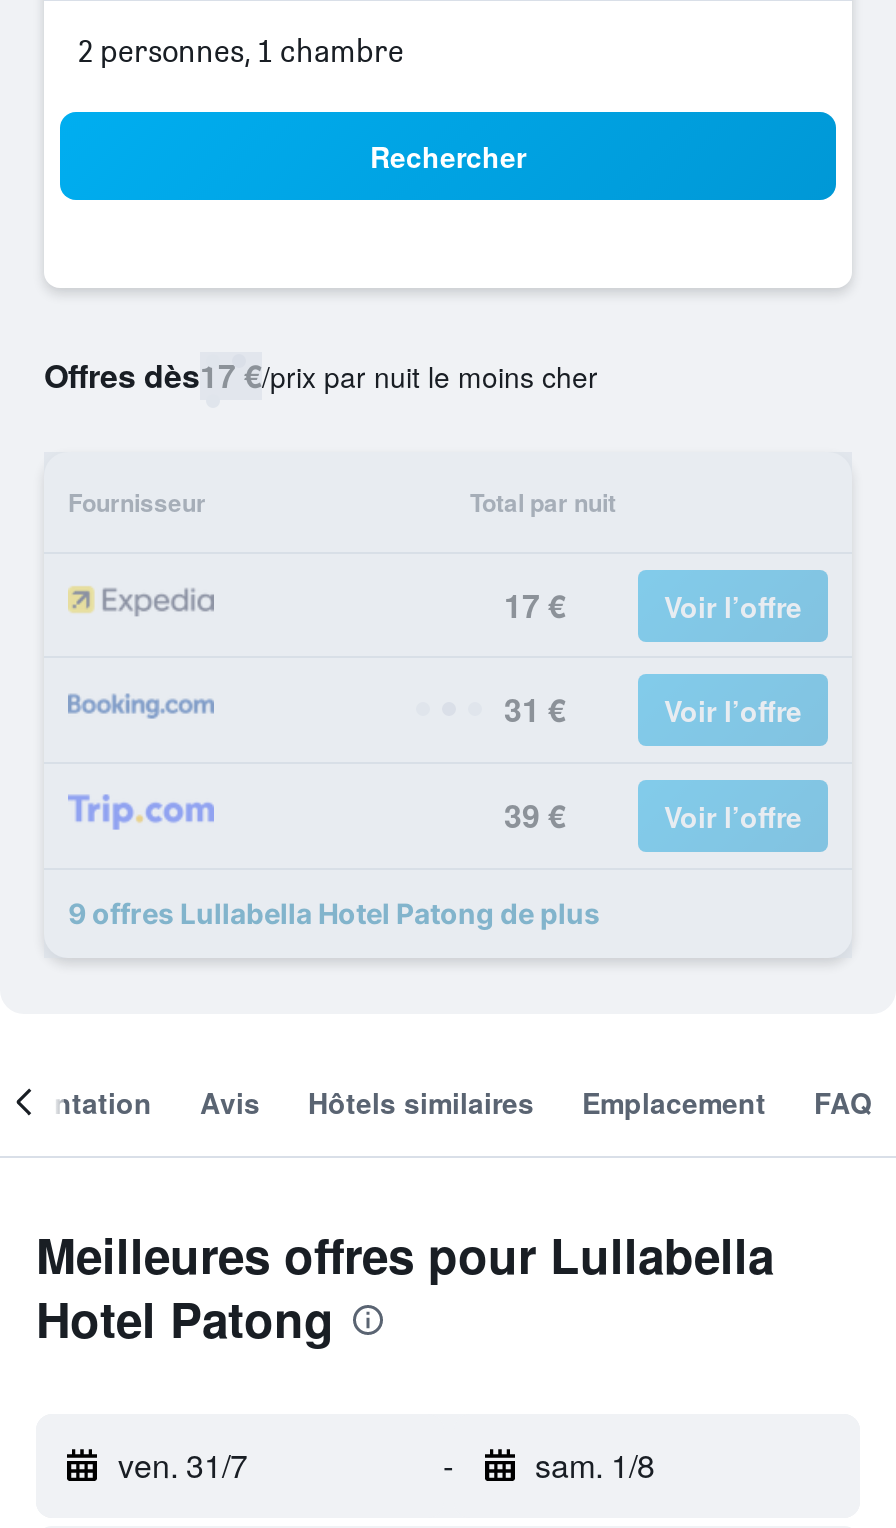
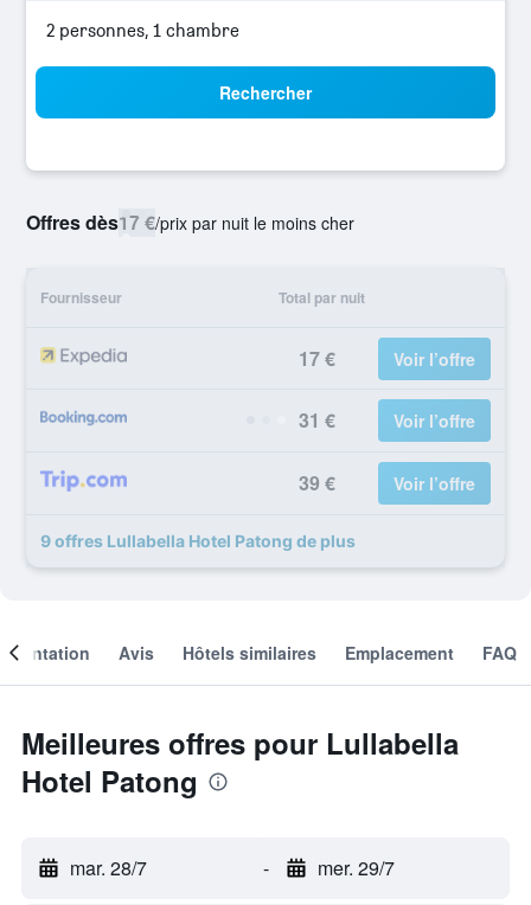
[118,1442,248,1488] ven. 31/7 -> [70,854,147,881] mar. 28/7
[535,1442,655,1488] sam. 1/8 -> [317,854,394,881] mer. 29/7

